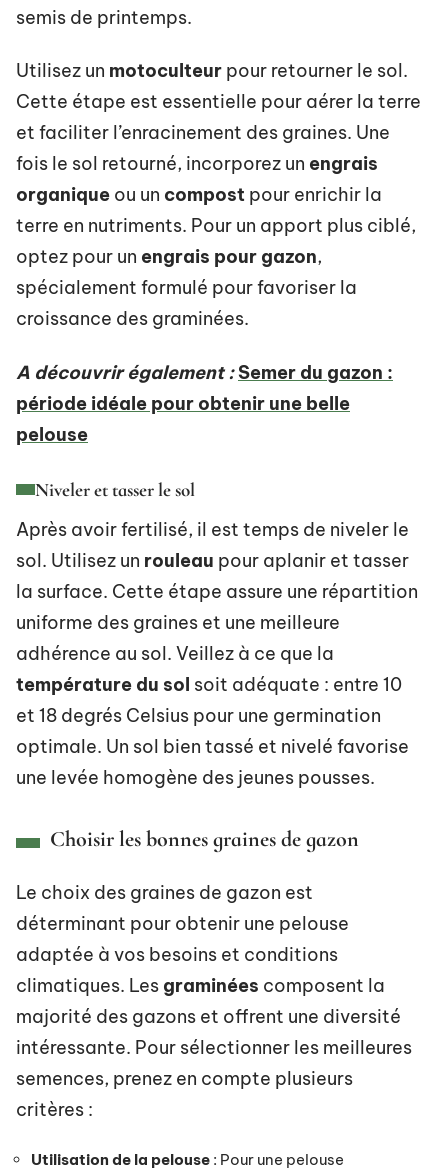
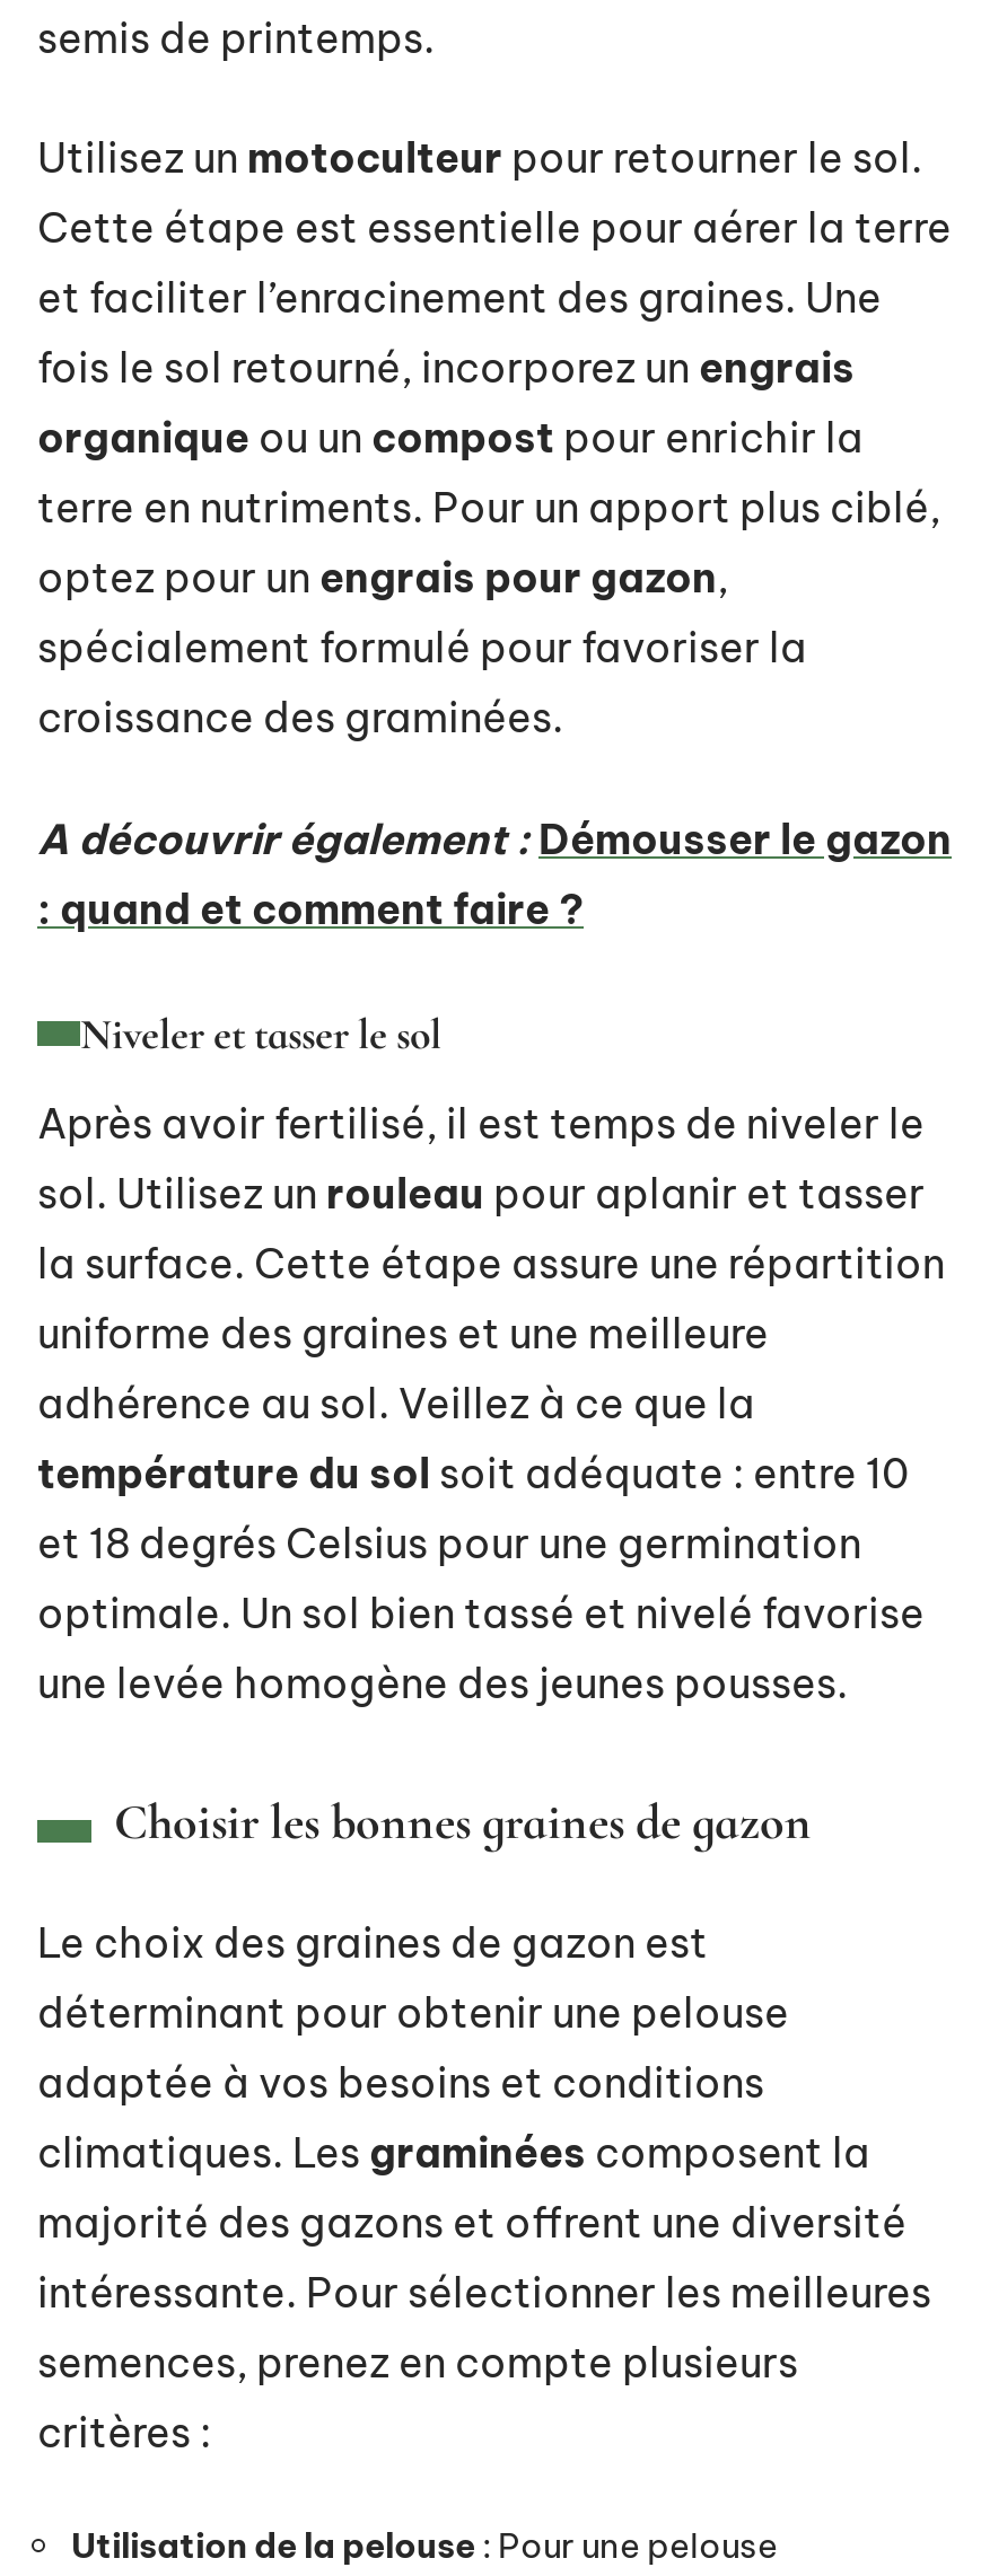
[16,360,393,445] A découvrir également : Semer du gazon : | période idéale pour obtenir une belle | pelouse -> [37,812,952,934] A découvrir également : Démousser le gazon | : quand et comment faire ?

